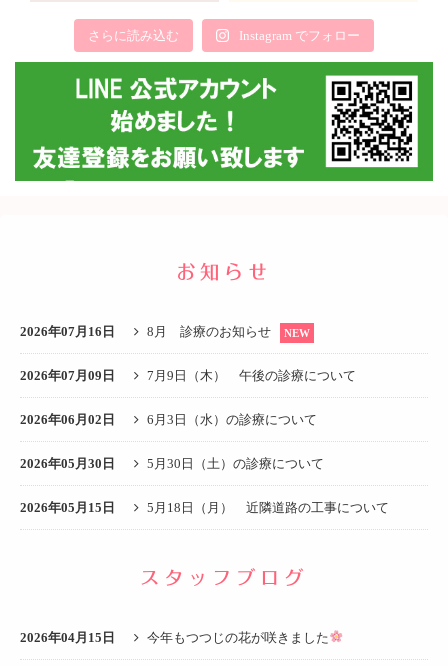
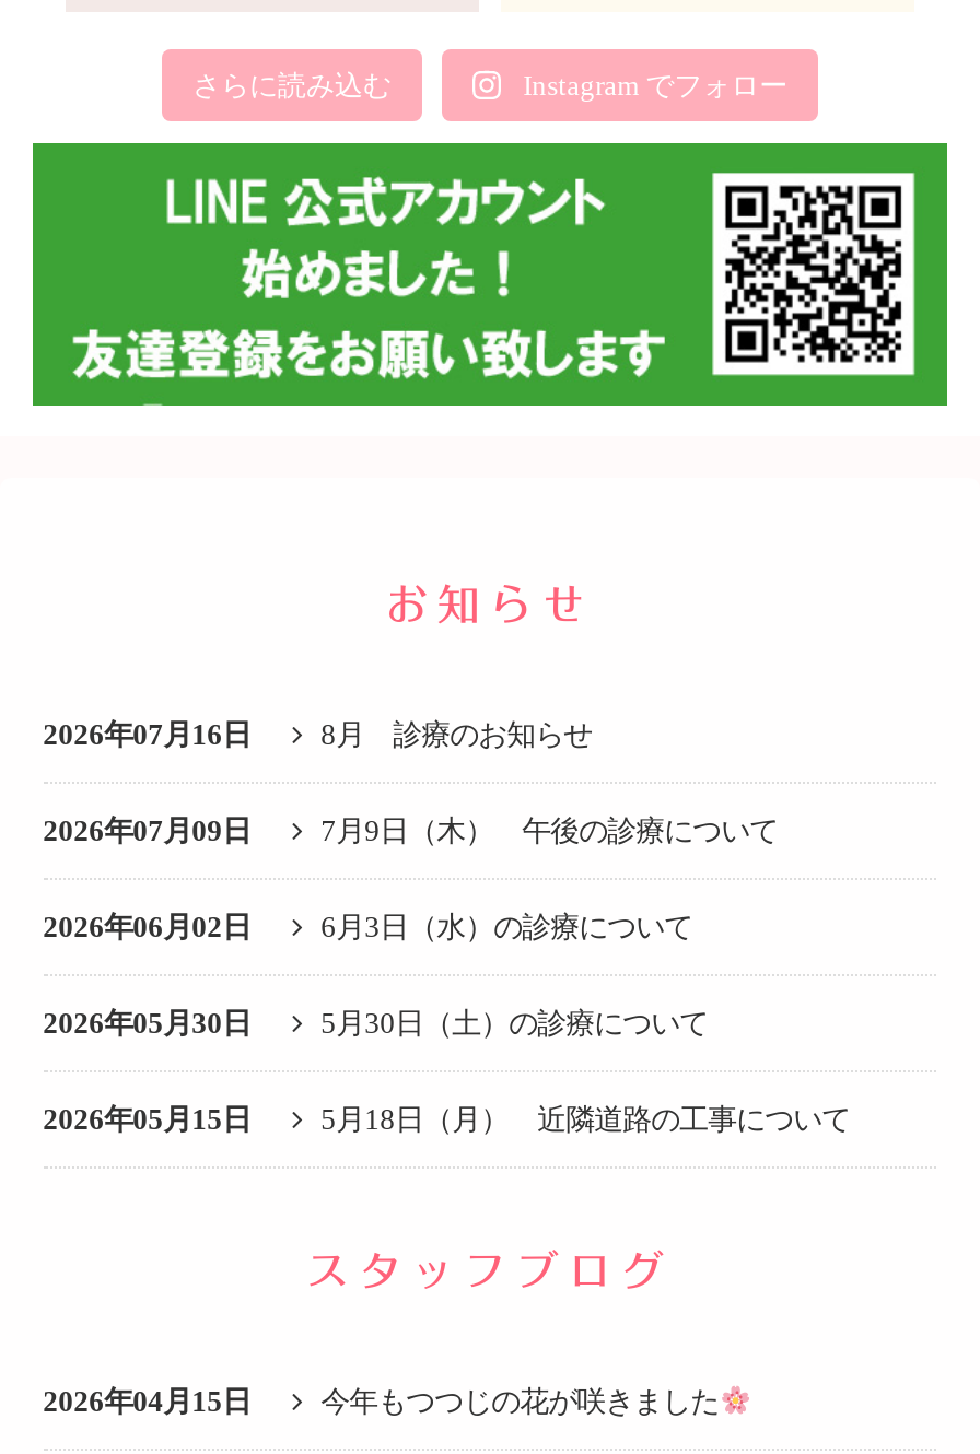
[284,327,310,339] NEW -> none

